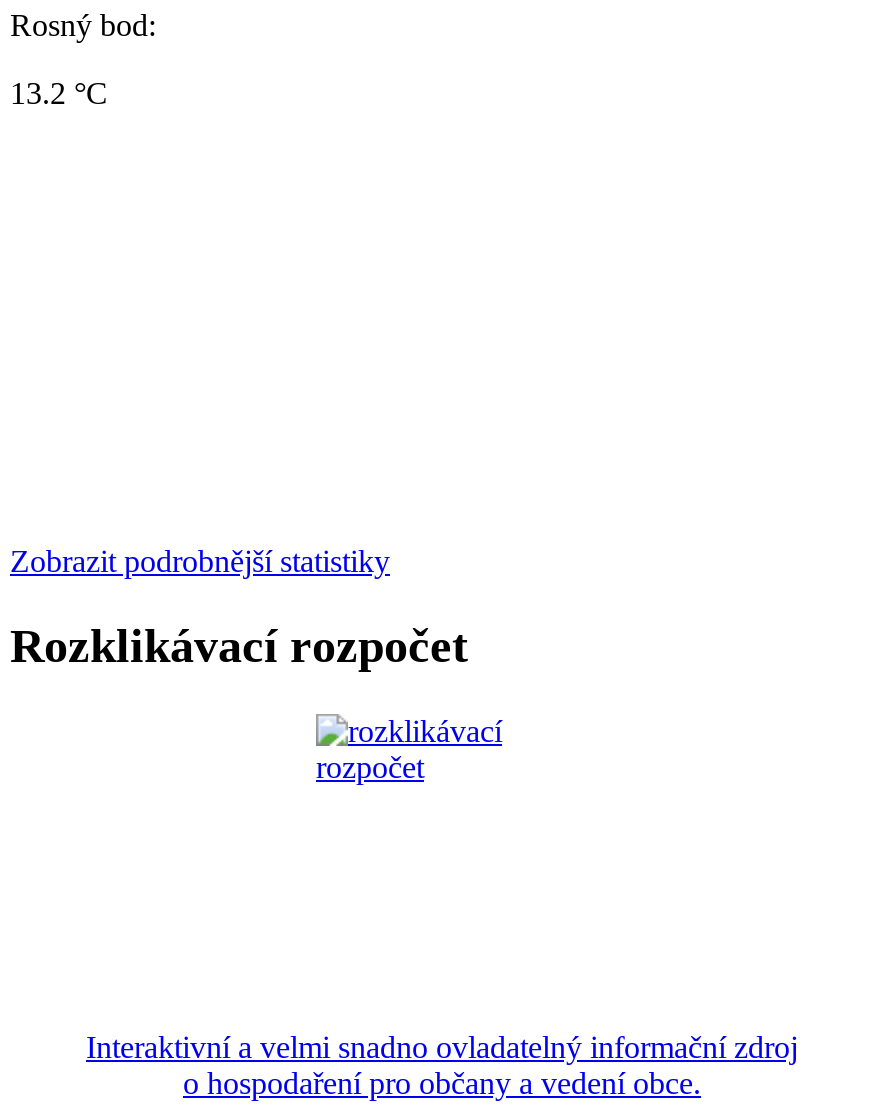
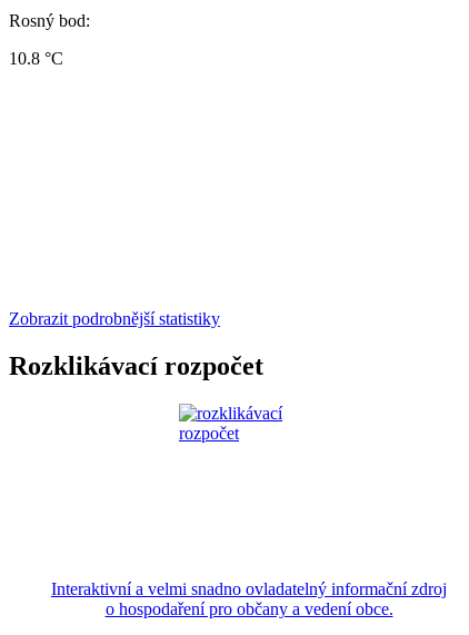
[10,77,108,111] 13.2 °C -> [9,49,63,68] 10.8 °C

